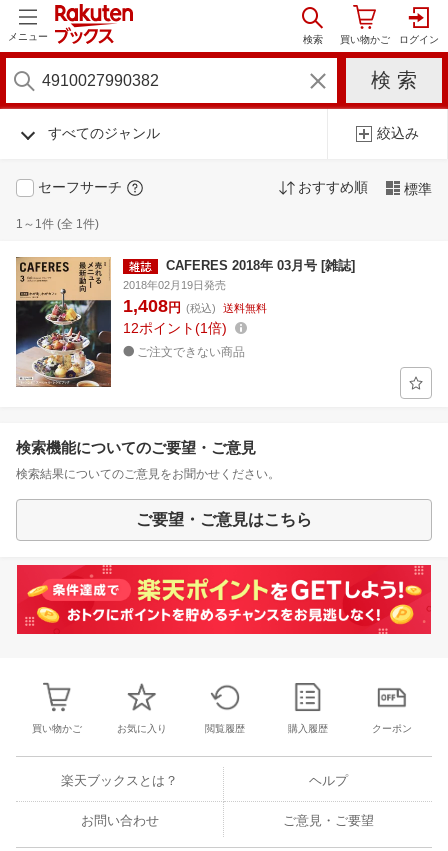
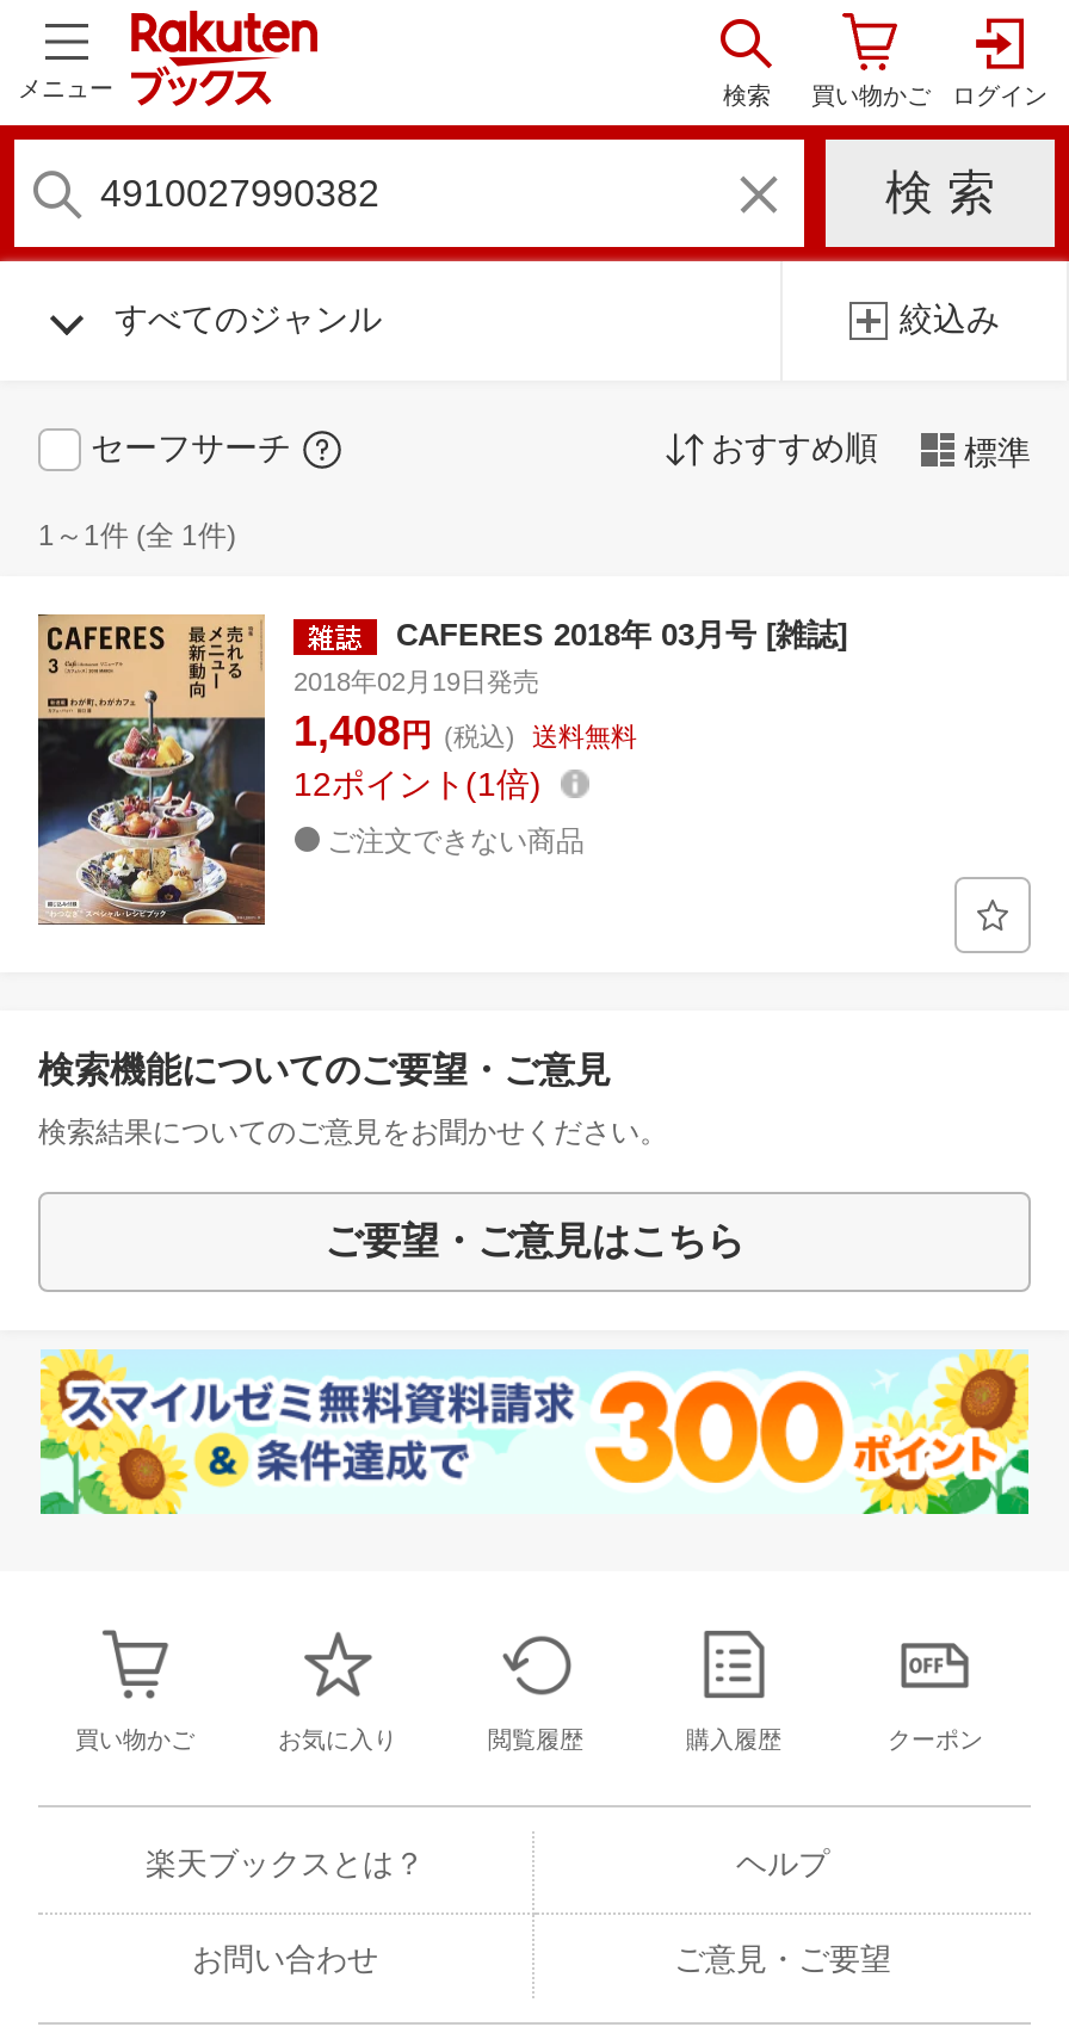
[16,564,432,635] [image] -> [38,1347,1031,1516] [image]

